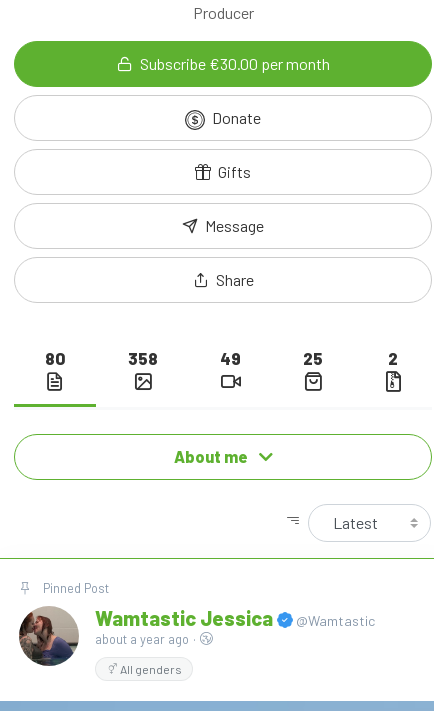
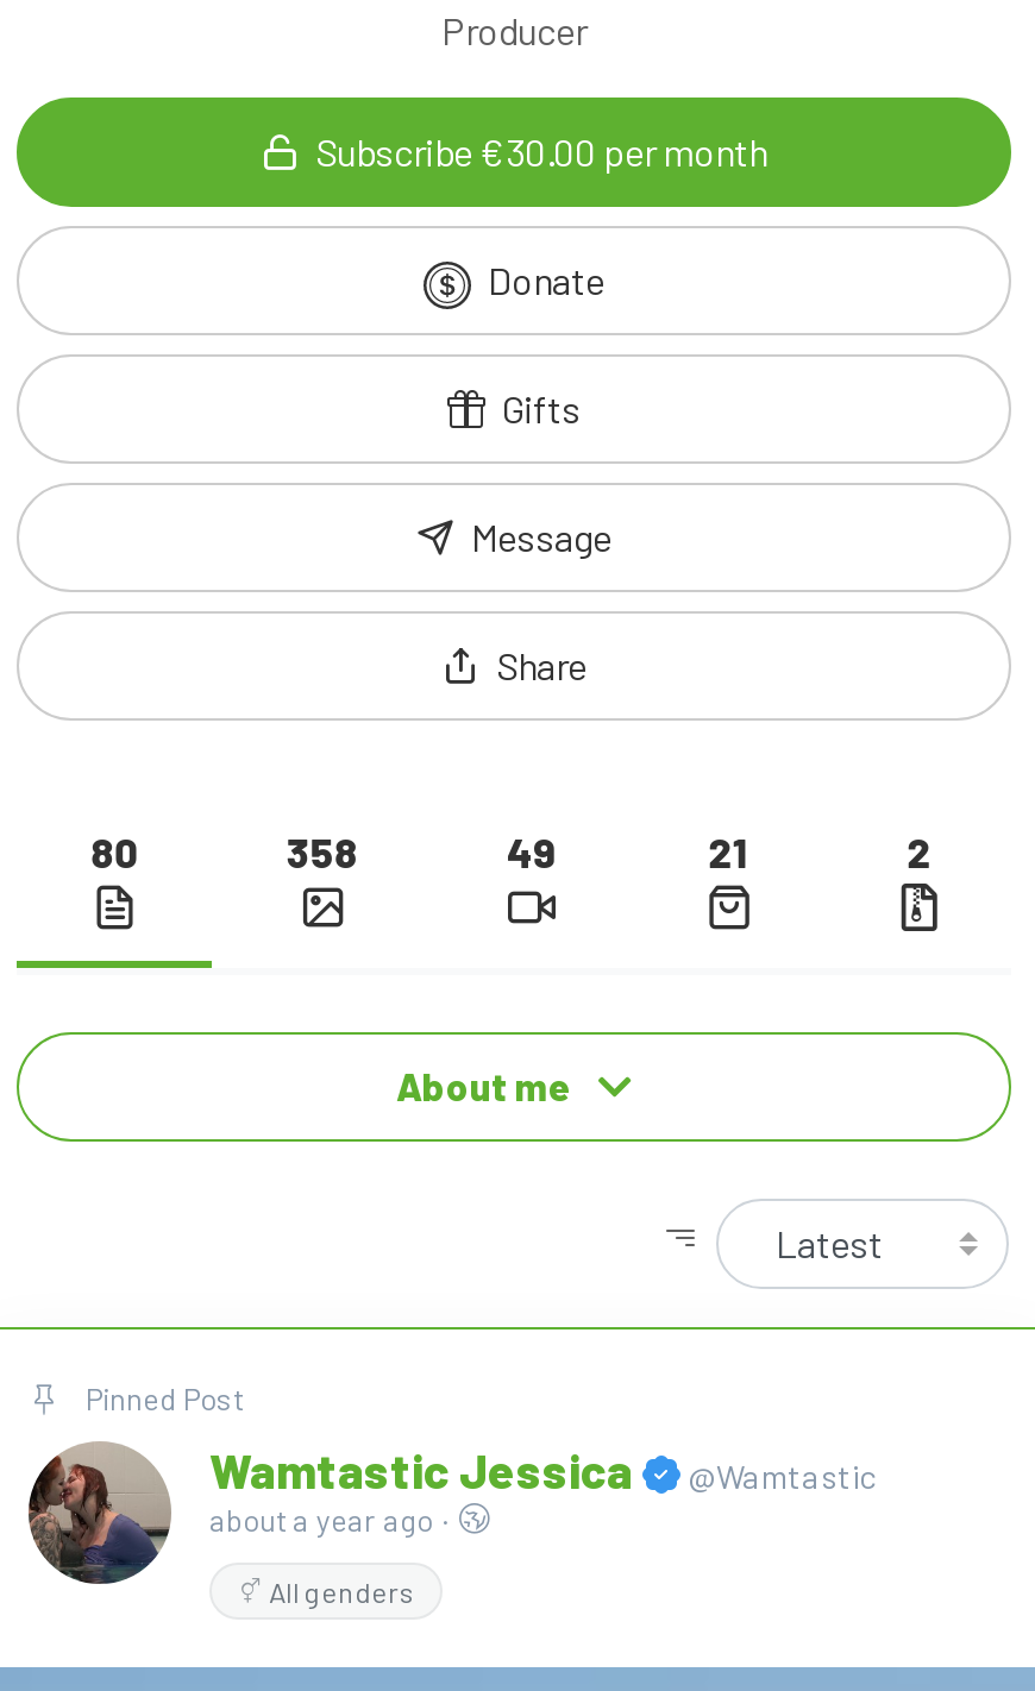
[303,348,323,368] 25 -> [709,828,749,875] 21

